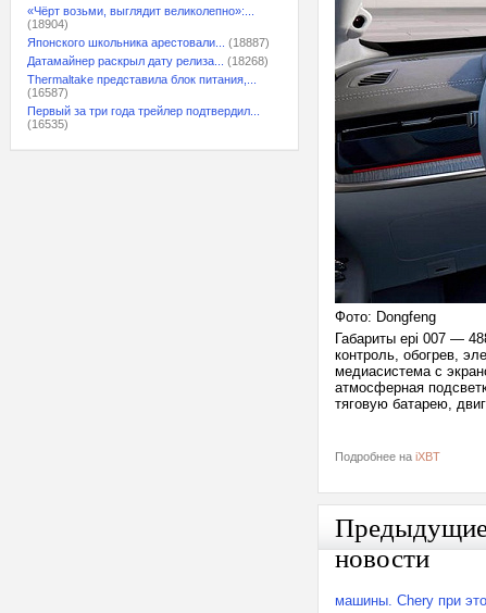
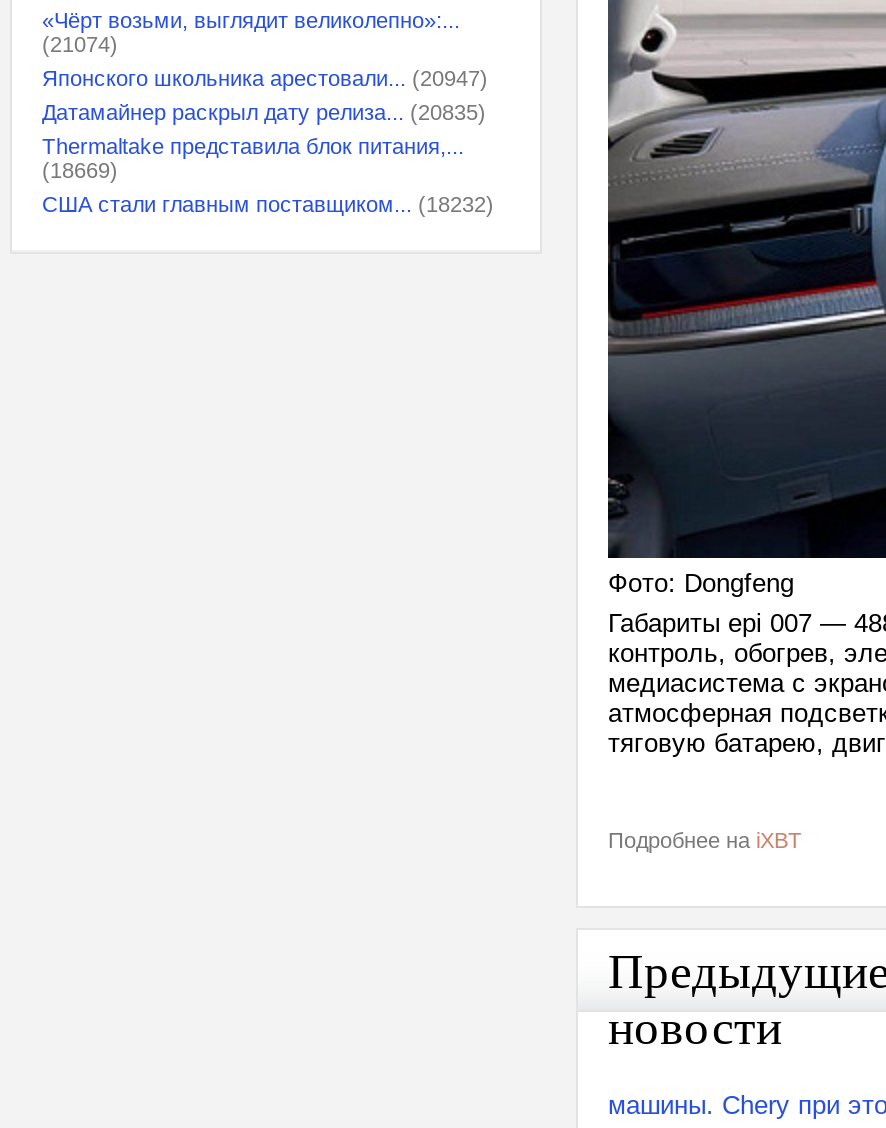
[27,17,68,30] (18904) -> [42,32,118,56] (21074)
[27,36,270,49] Японского школьника арестовали... (18887) -> [42,66,488,90] Японского школьника арестовали... (20947)
[27,54,269,67] Датамайнер раскрыл дату релиза... (18268) -> [42,100,486,124] Датамайнер раскрыл дату релиза... (20835)
[27,86,260,130] (16587) | Первый за три года трейлер подтвердил... | (16535) -> [42,158,494,216] (18669) | США стали главным поставщиком... (18232)

